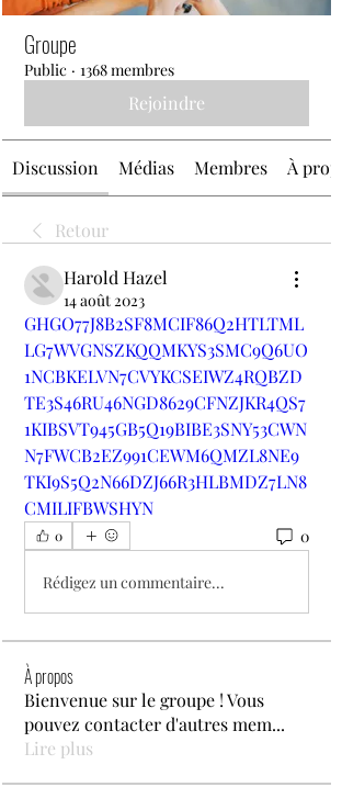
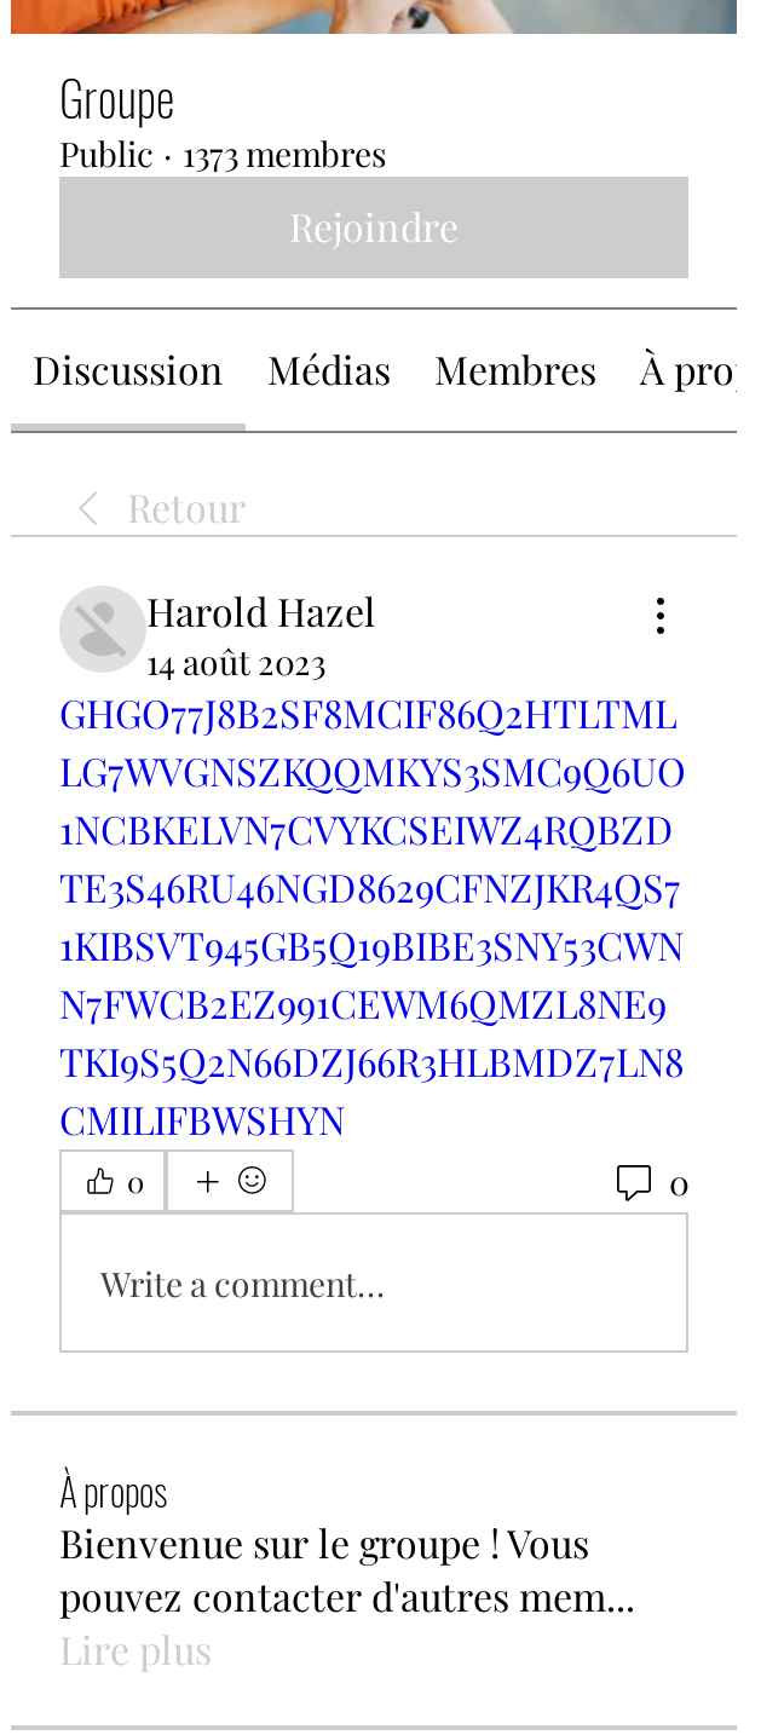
[24,59,174,80] Public · 1368 membres -> [59,131,386,177] Public · 1373 membres
[43,571,225,592] Rédigez un commentaire... -> [100,1260,386,1305] Write a comment...

